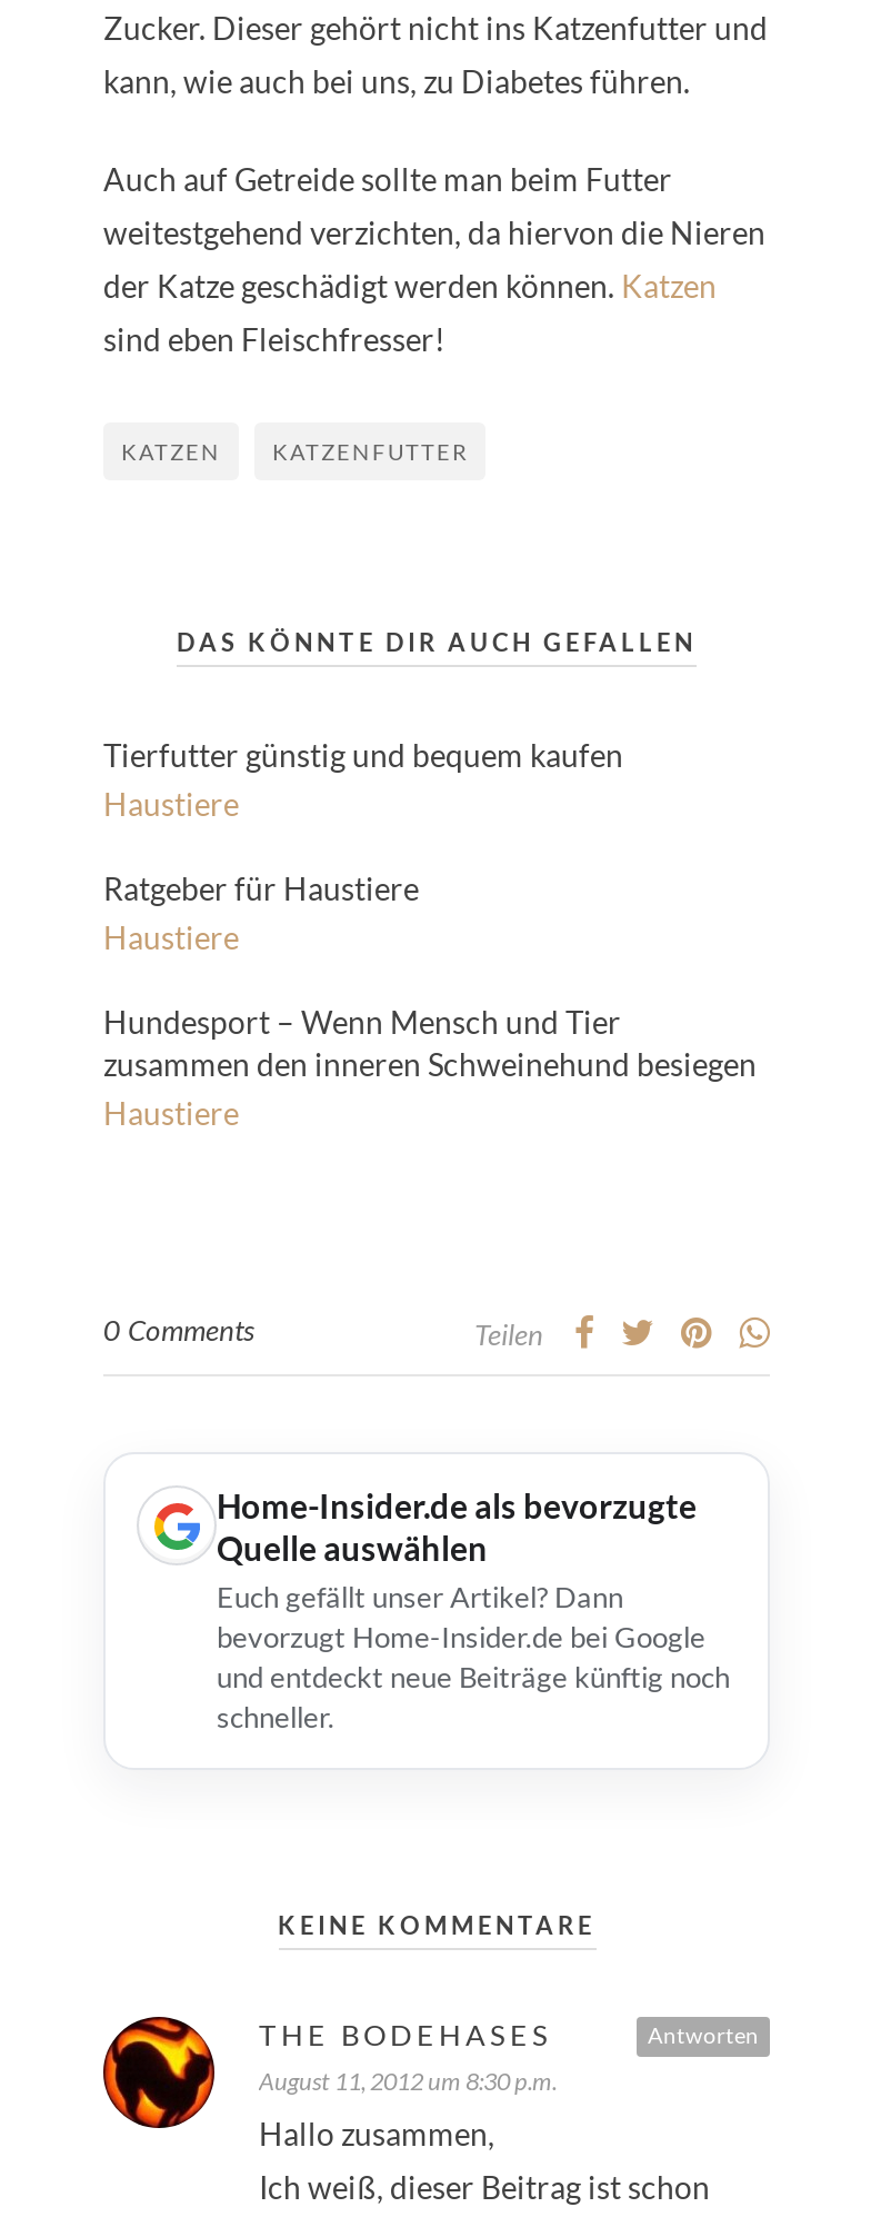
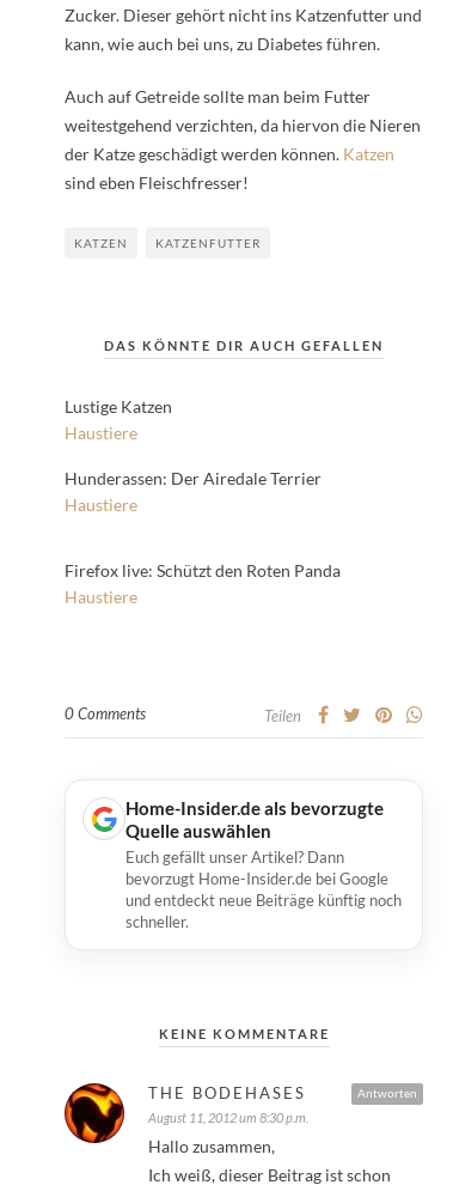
[103,736,623,774] Tierfutter günstig und bequem kaufen -> [65,396,172,417] Lustige Katzen
[103,869,419,907] Ratgeber für Haustiere -> [65,468,322,488] Hunderassen: Der Airedale Terrier
[103,1003,757,1083] Hundesport – Wenn Mensch und Tier | zusammen den inneren Schweinehund besiegen -> [65,560,341,581] Firefox live: Schützt den Roten Panda

